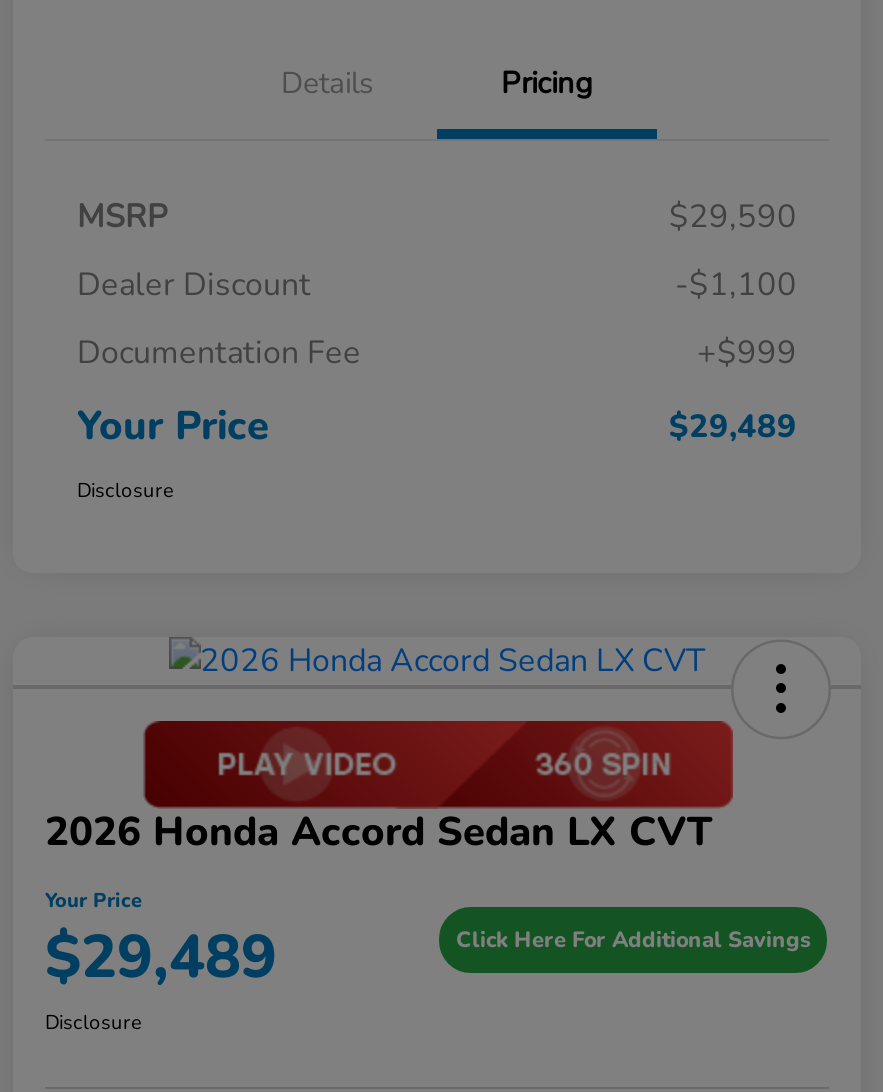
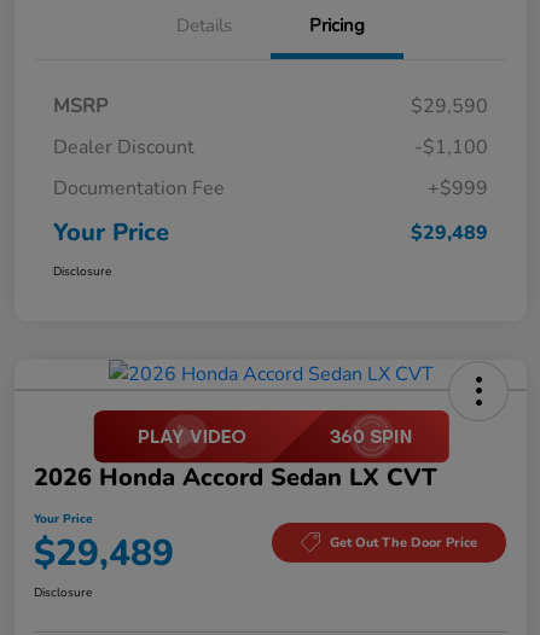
[456,924,810,954] Click Here For Additional Savings -> [330,533,477,551] Get Out The Door Price

